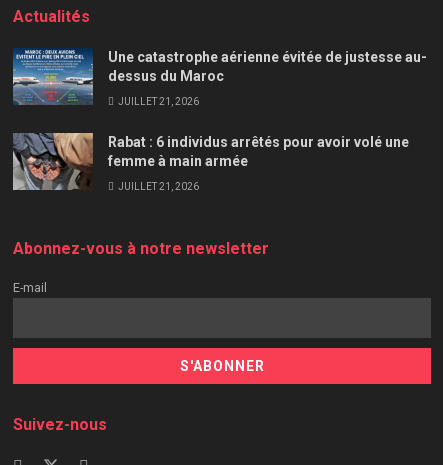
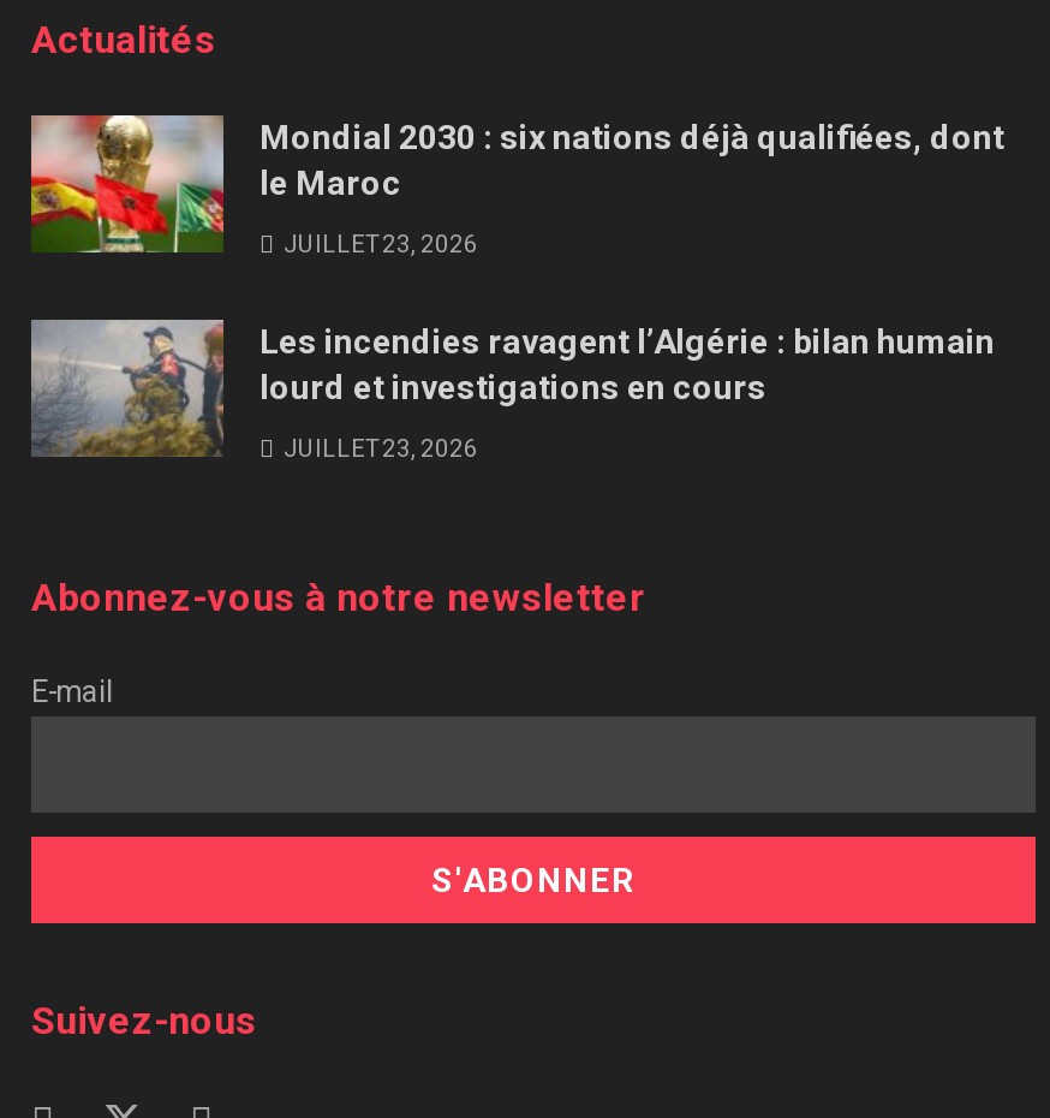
[12,48,427,106] [image] | Une catastrophe aérienne évitée de justesse au- | dessus du Maroc -> [29,113,1004,252] [image] | Mondial 2030 : six nations déjà qualifiées, dont | le Maroc
[116,96,199,107] JUILLET 21, 2026 -> [279,231,478,257] JUILLET 23, 2026
[13,133,409,191] [image] | Rabat : 6 individus arrêtés pour avoir volé une | femme à main armée -> [29,320,995,457] [image] | Les incendies ravagent l’Algérie : bilan humain | lourd et investigations en cours
[116,181,199,192] JUILLET 21, 2026 -> [279,435,478,462] JUILLET 23, 2026

